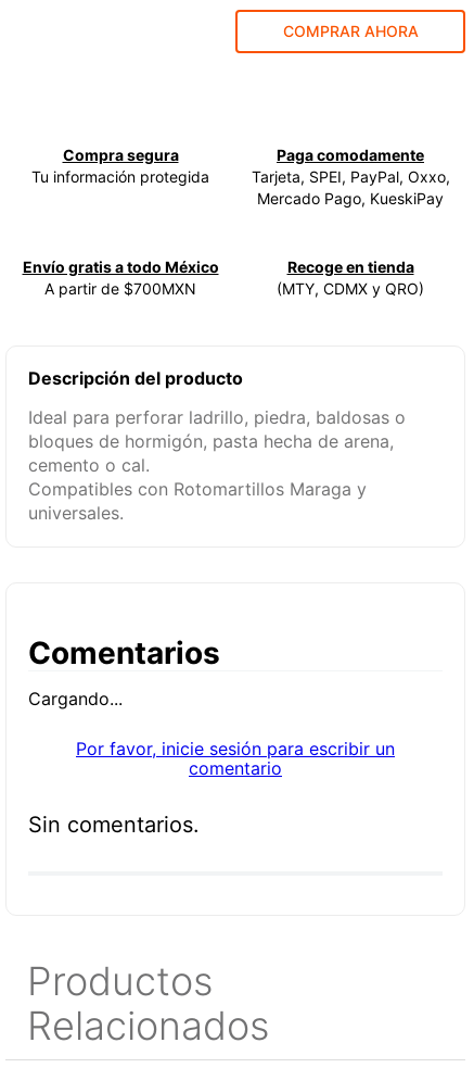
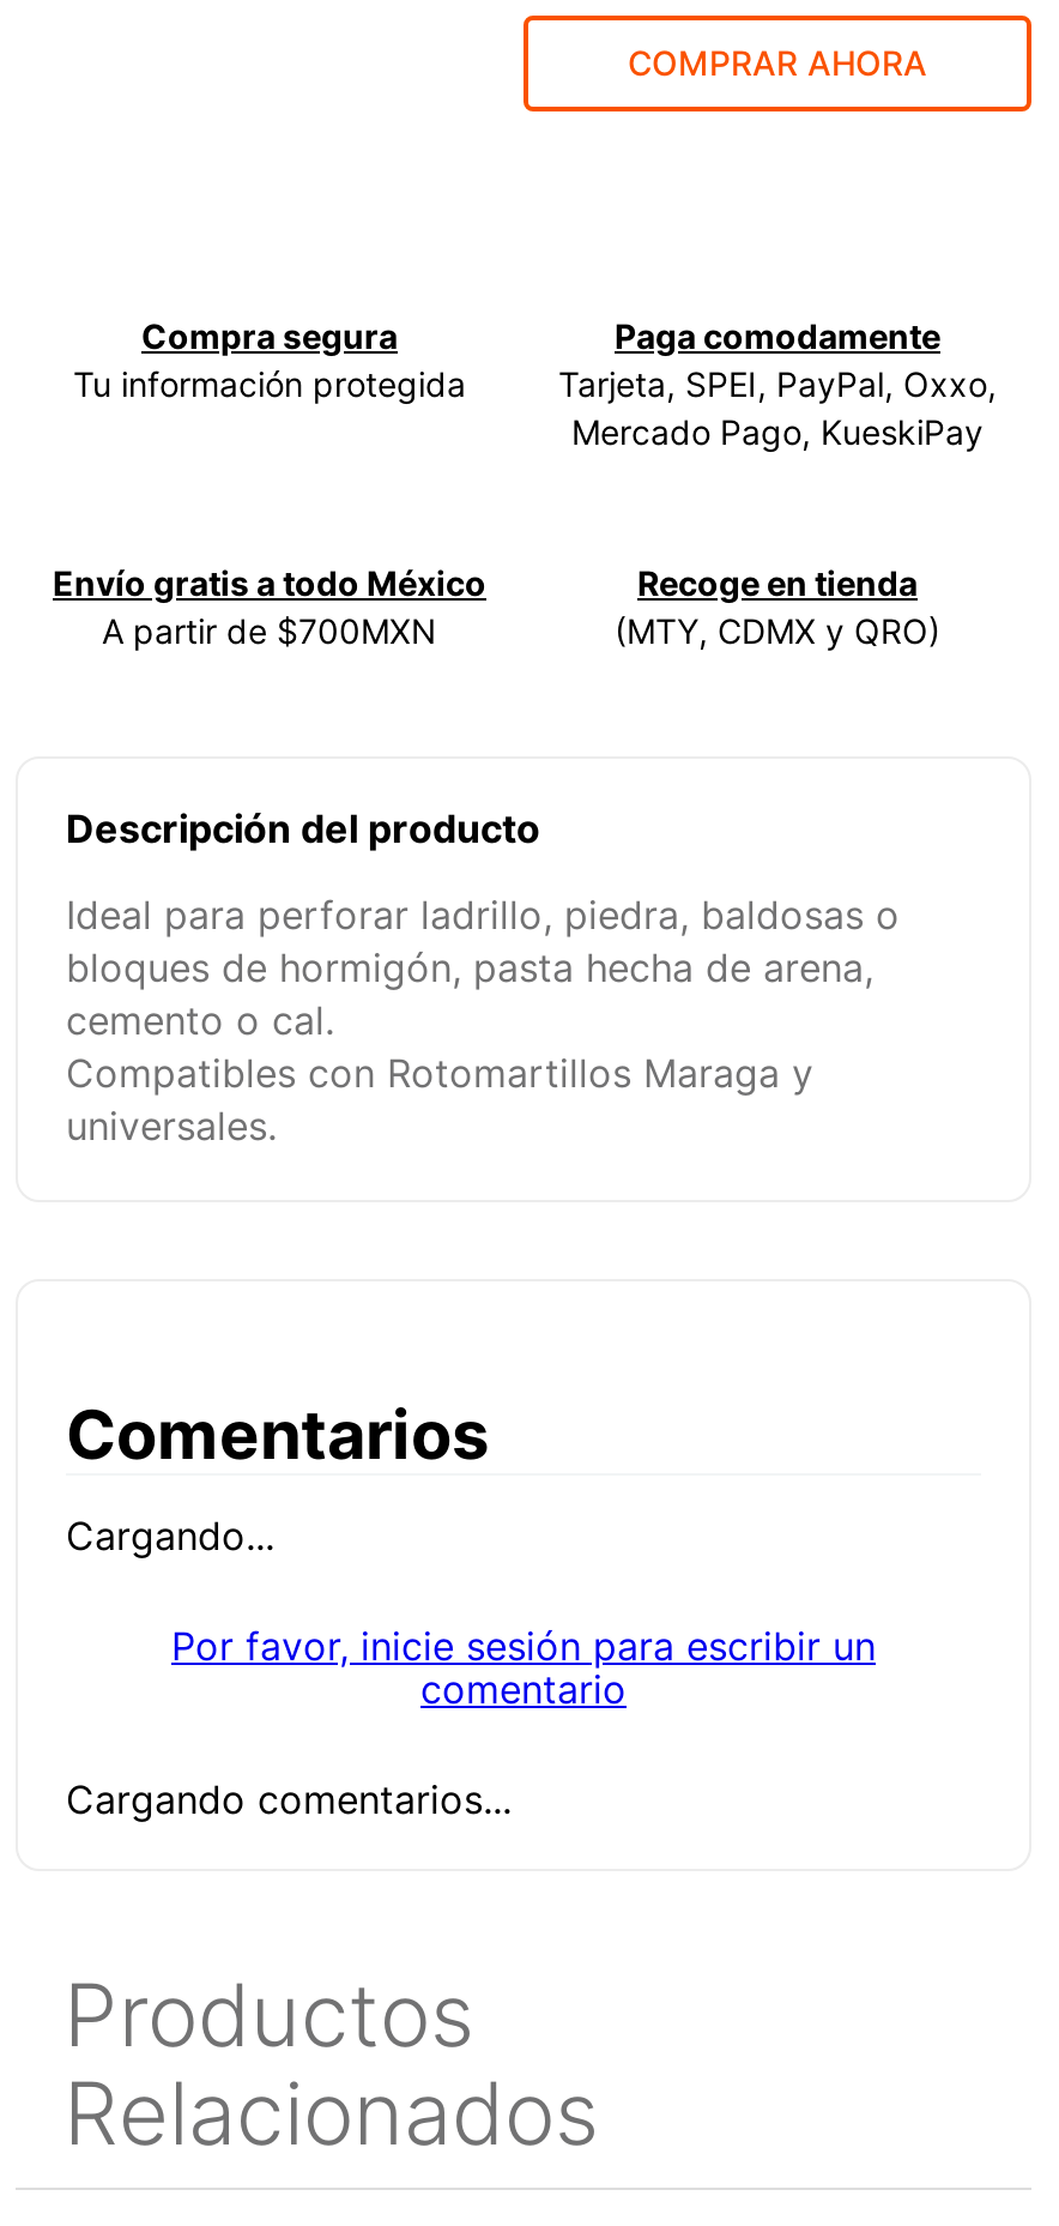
[28,812,200,838] Sin comentarios. -> [66,1776,512,1824] Cargando comentarios...

